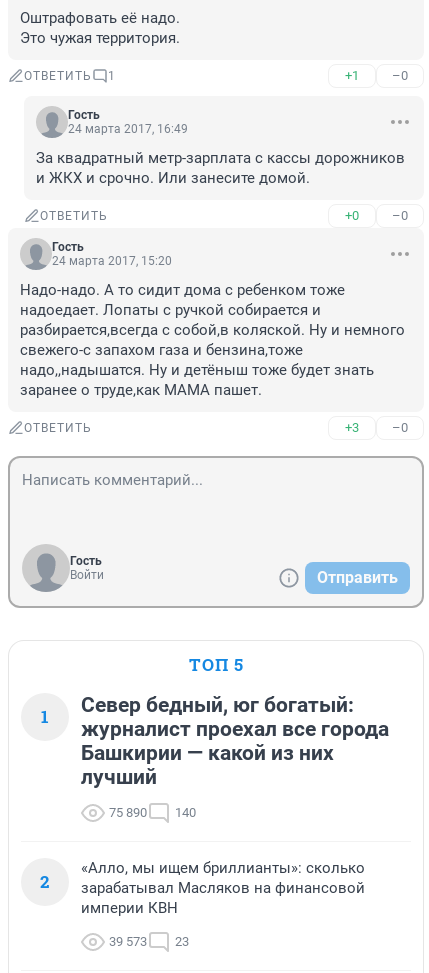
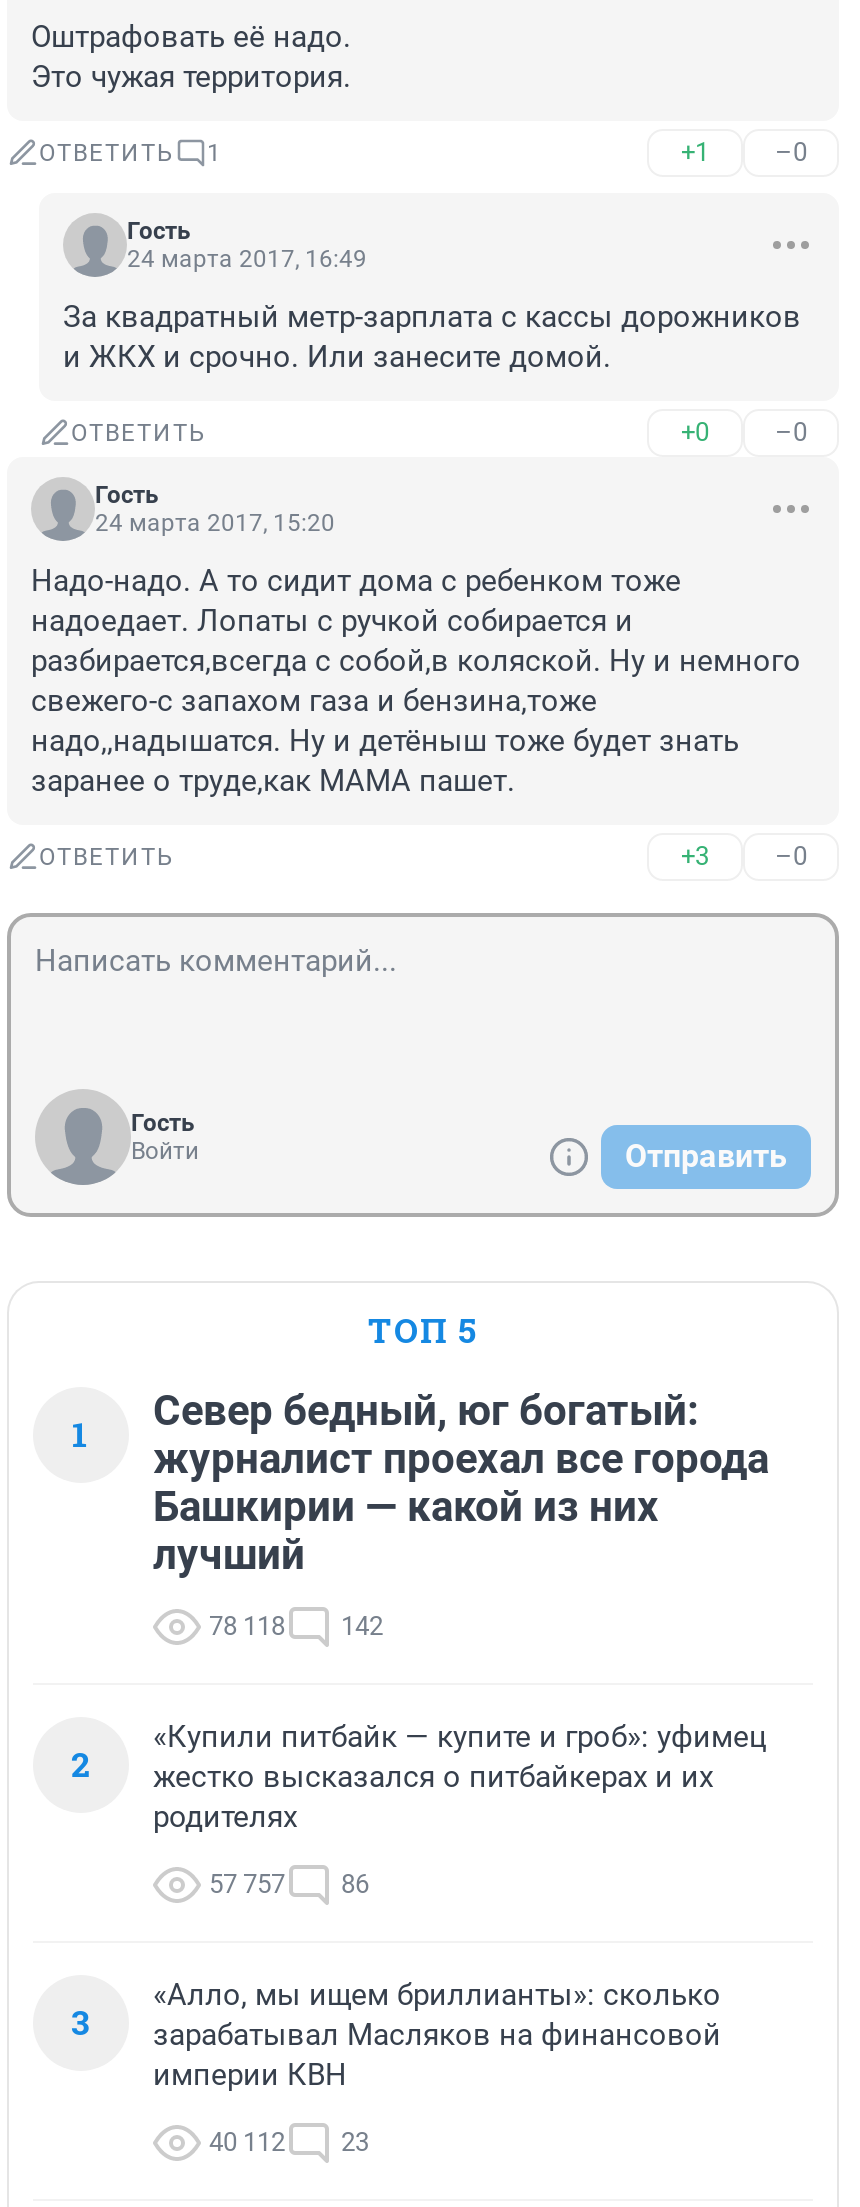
none -> [71,1719,767,2045] «Купили питбайк — купите и гроб»: уфимец | жестко высказался о питбайкерах и их | родителях | 57 757 | 86 | 3
[109,805,147,820] 75 890 -> [209,1611,285,1641] 78 118
[175,805,196,820] 140 -> [341,1611,383,1641] 142
[109,934,189,949] 39 573 23 -> [209,2127,369,2157] 40 112 23

